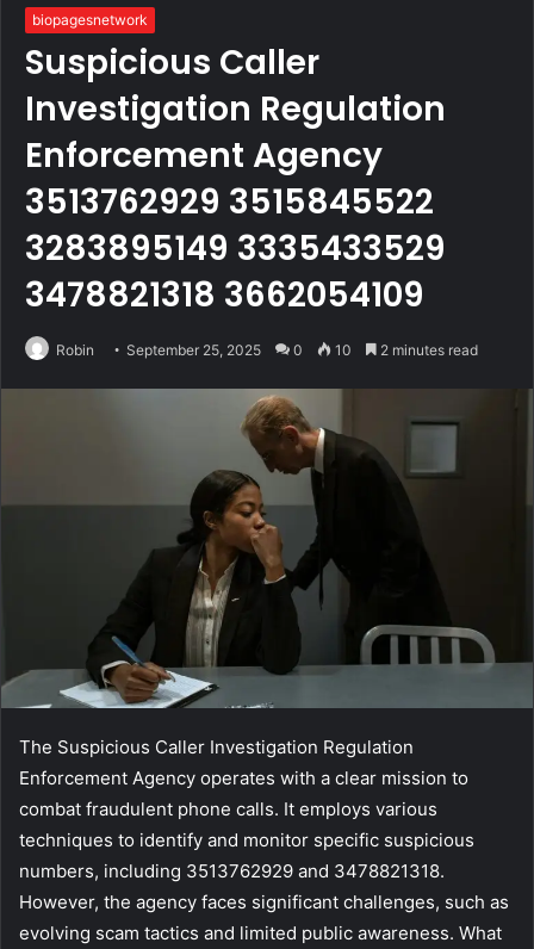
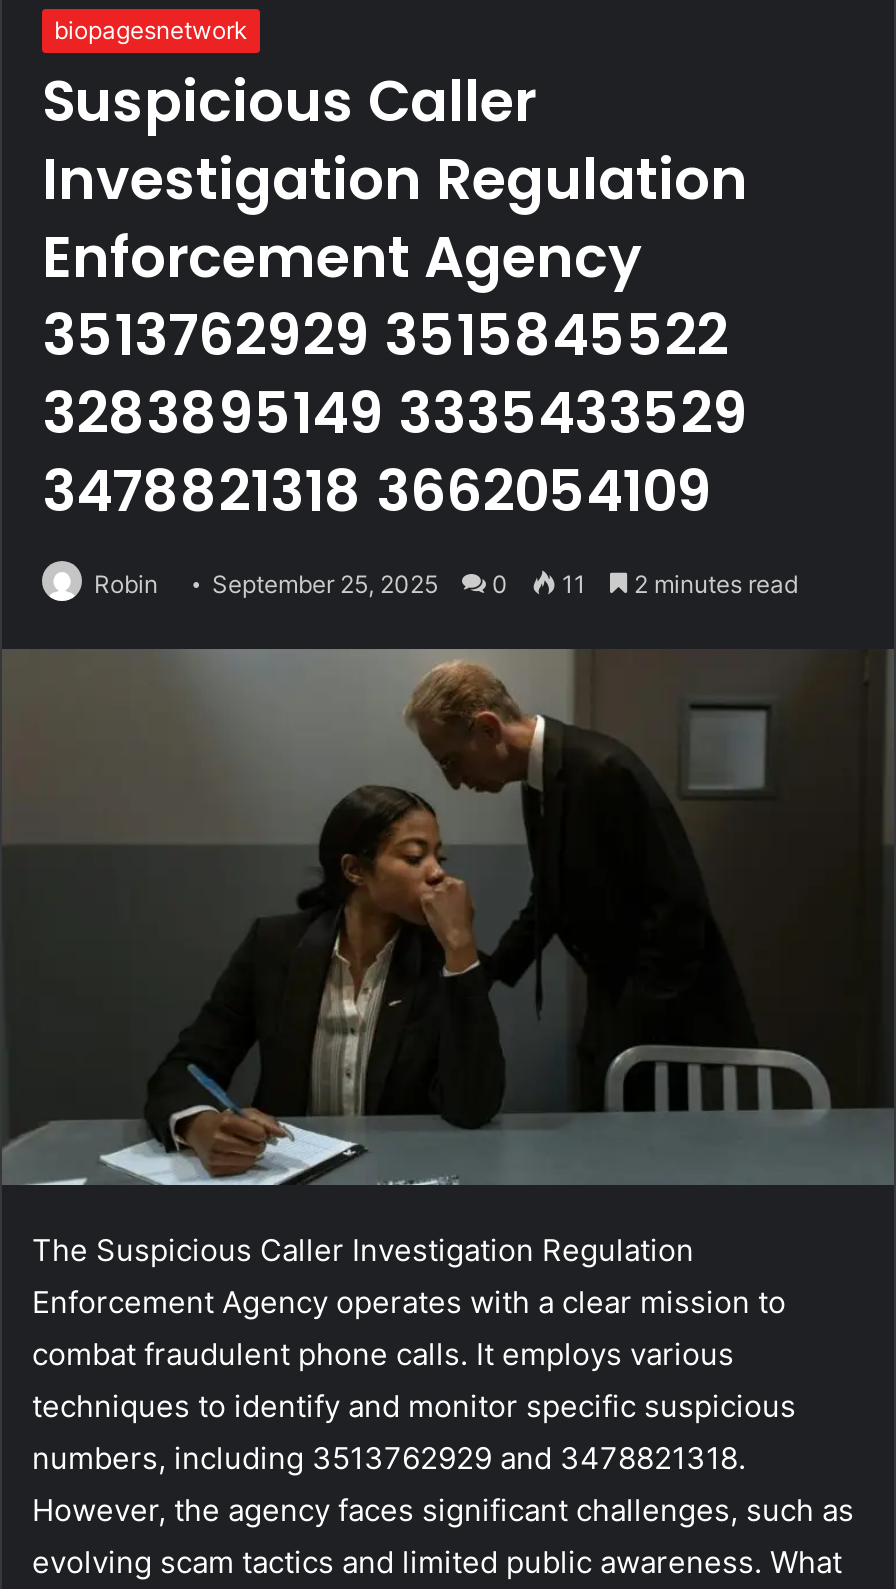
[56,340,478,358] Robin September 25, 2025 0 10 2 minutes read -> [94,568,798,598] Robin September 25, 2025 0 11 2 minutes read

